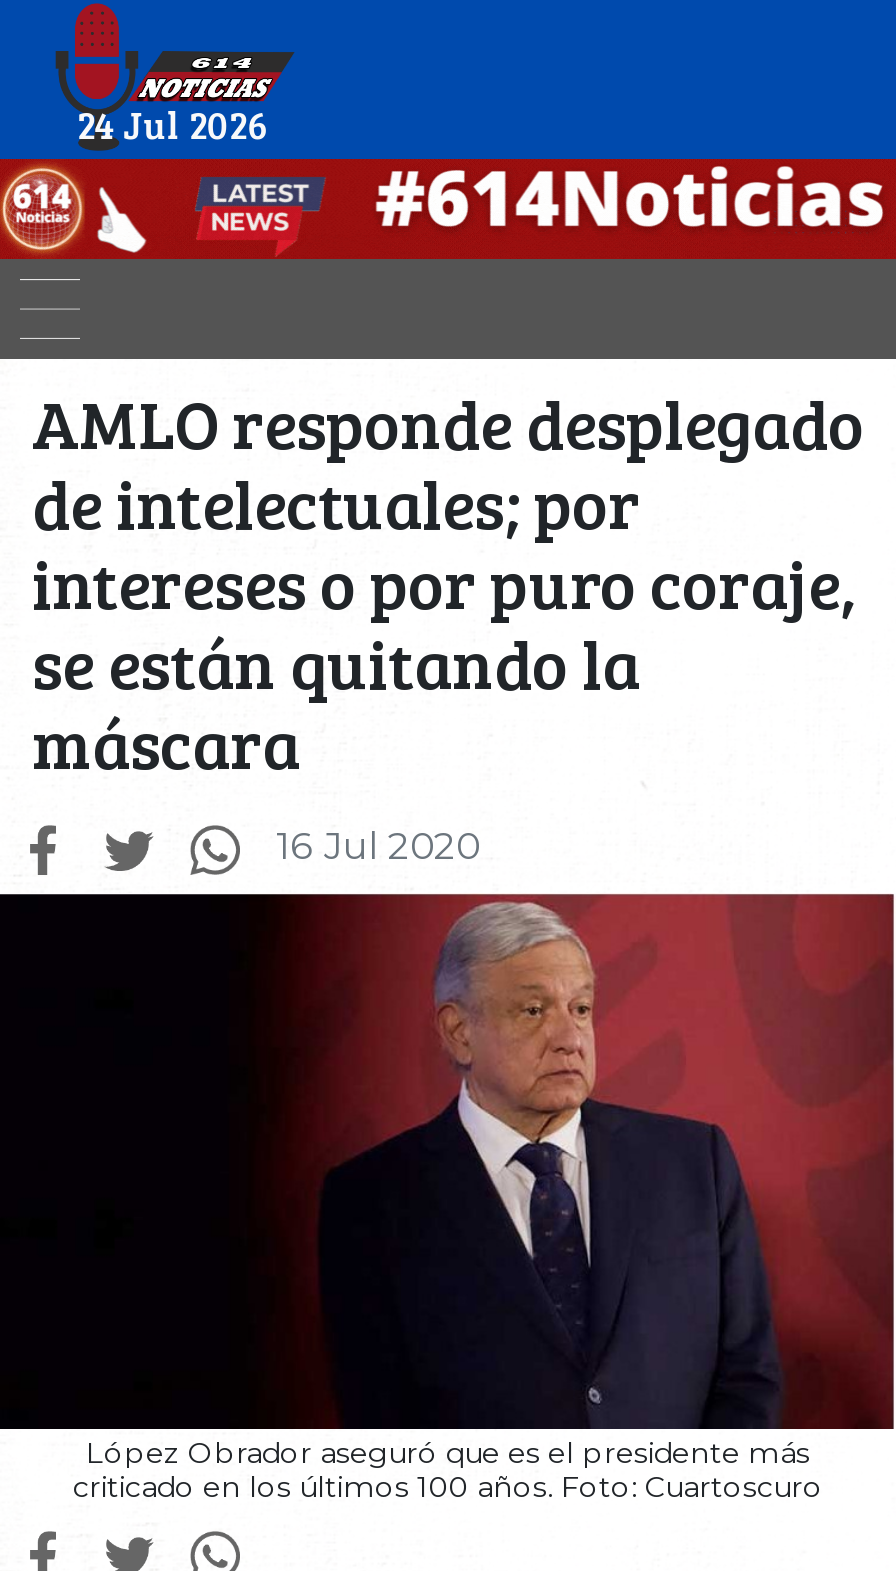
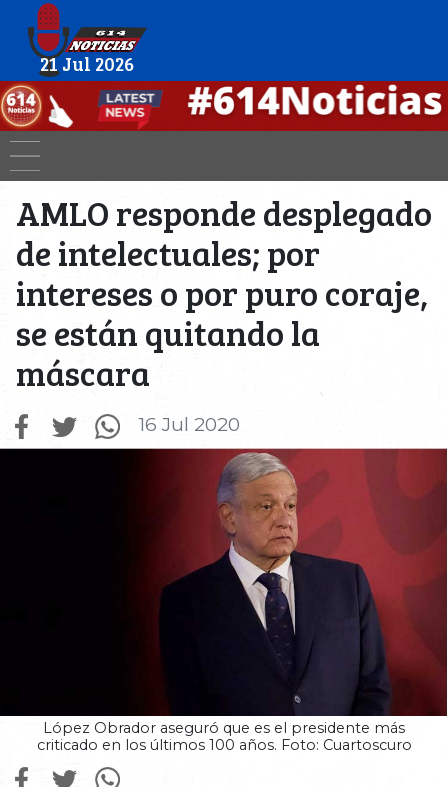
[77,97,267,149] 24 Jul 2026 -> [40,50,134,76] 21 Jul 2026

